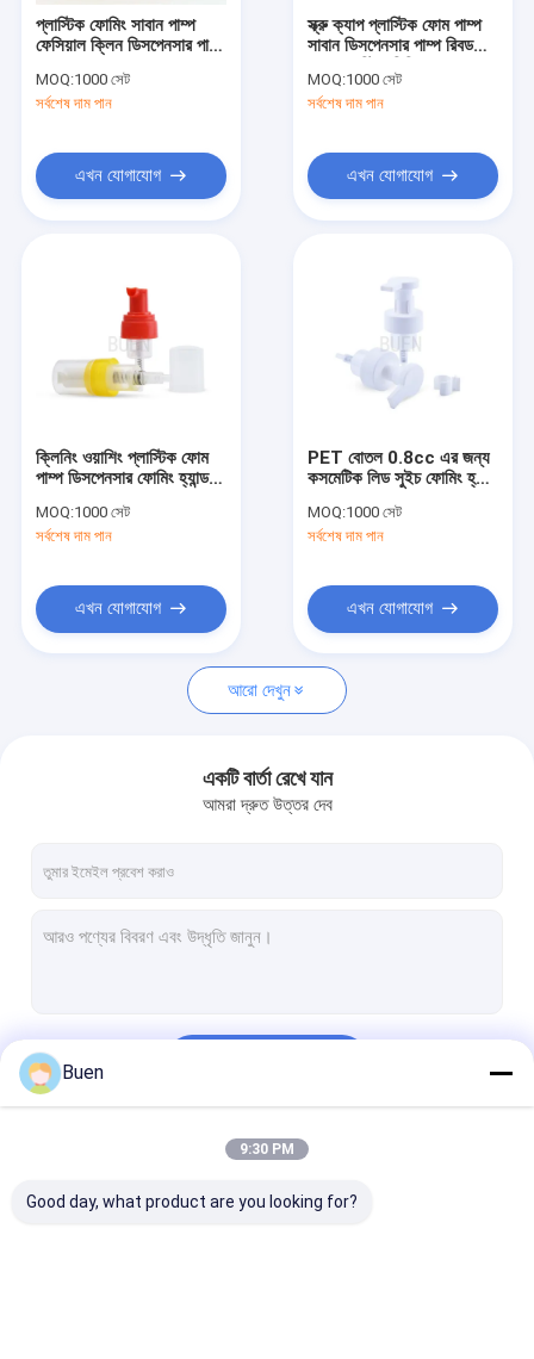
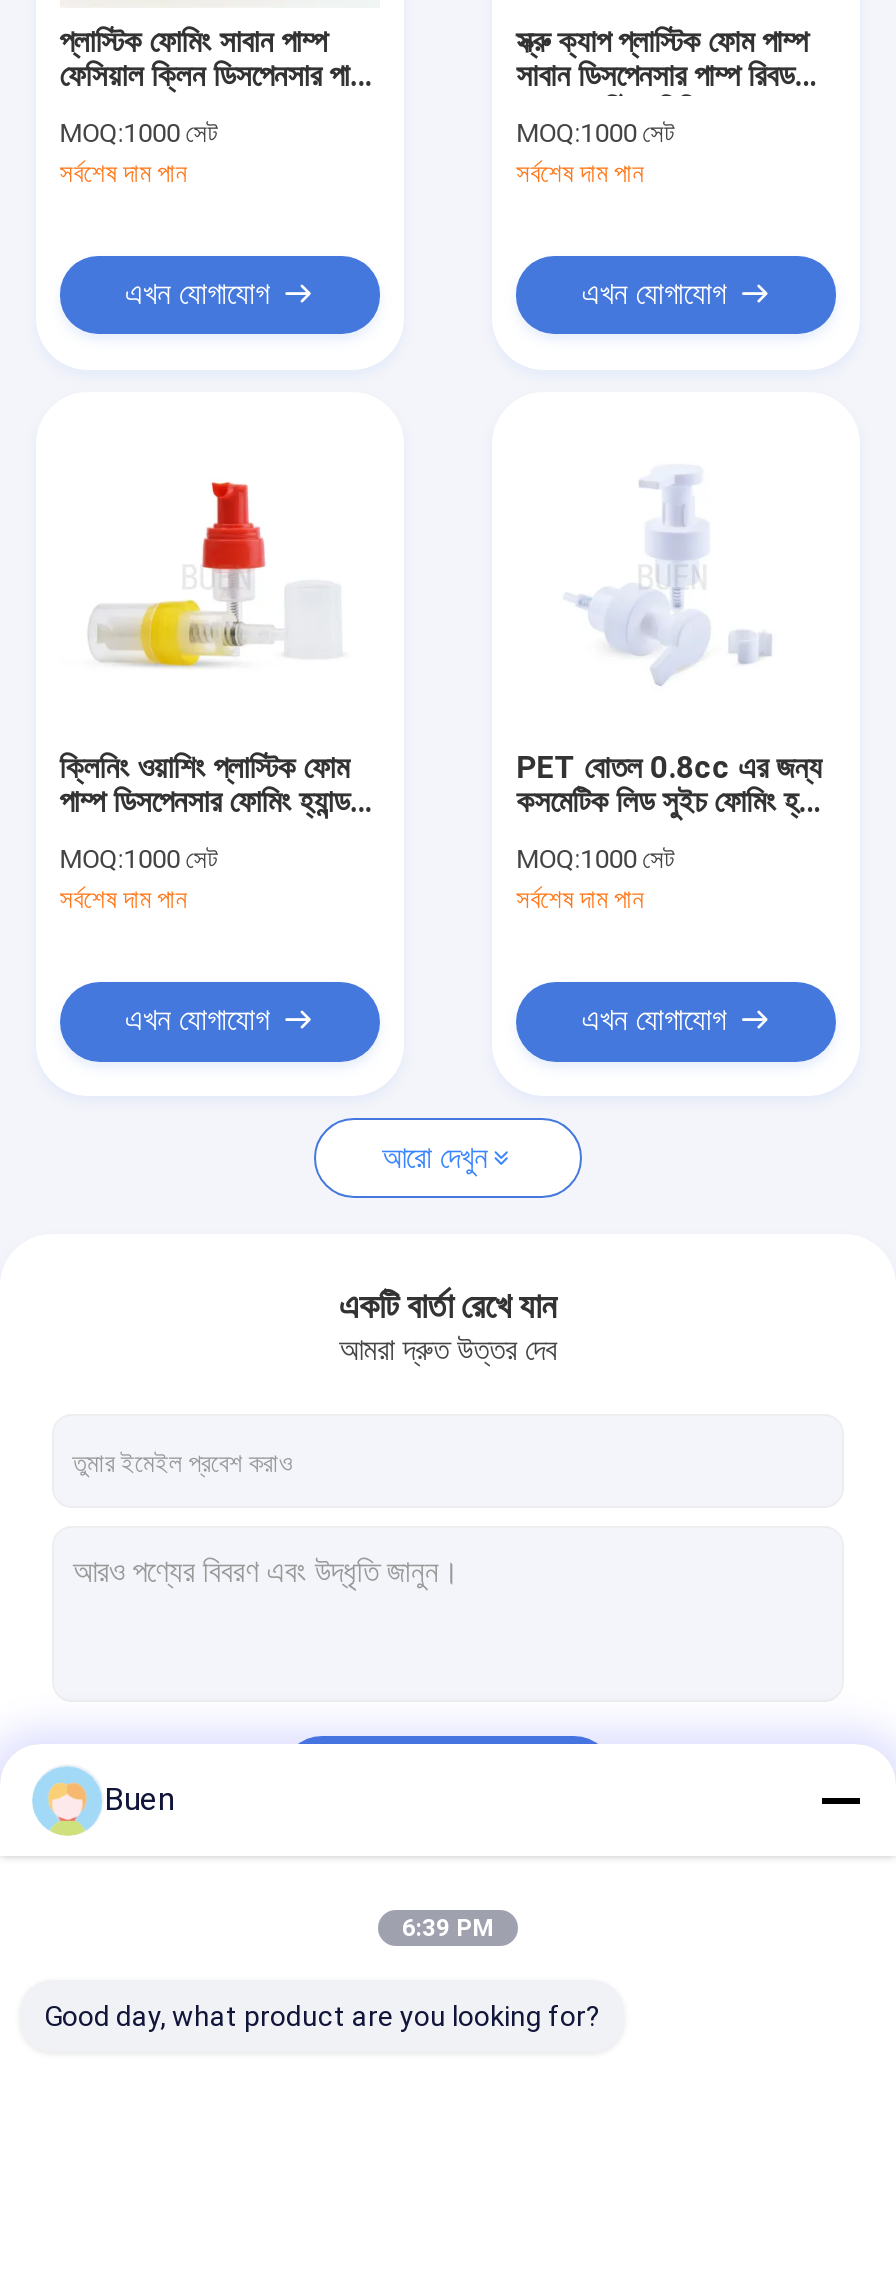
[240,1141,294,1158] 9:30 PM -> [402,1914,494,1942] 6:39 PM

